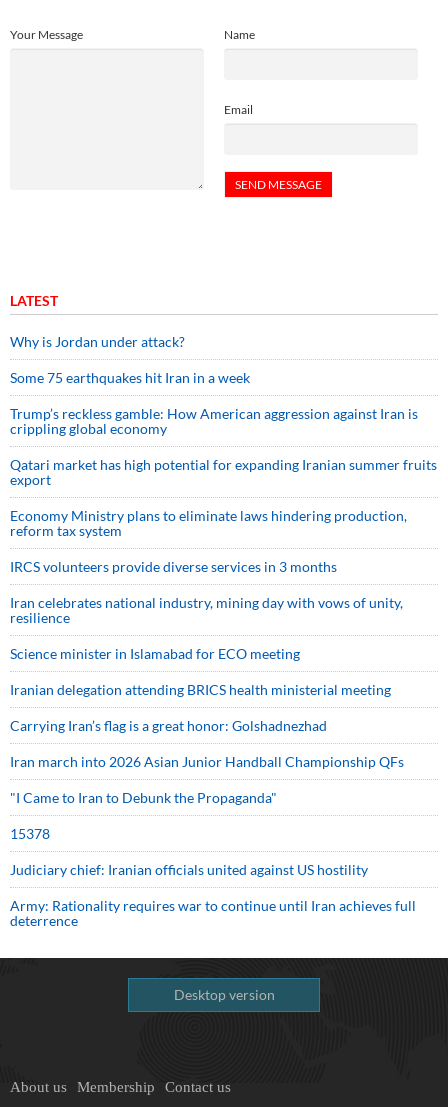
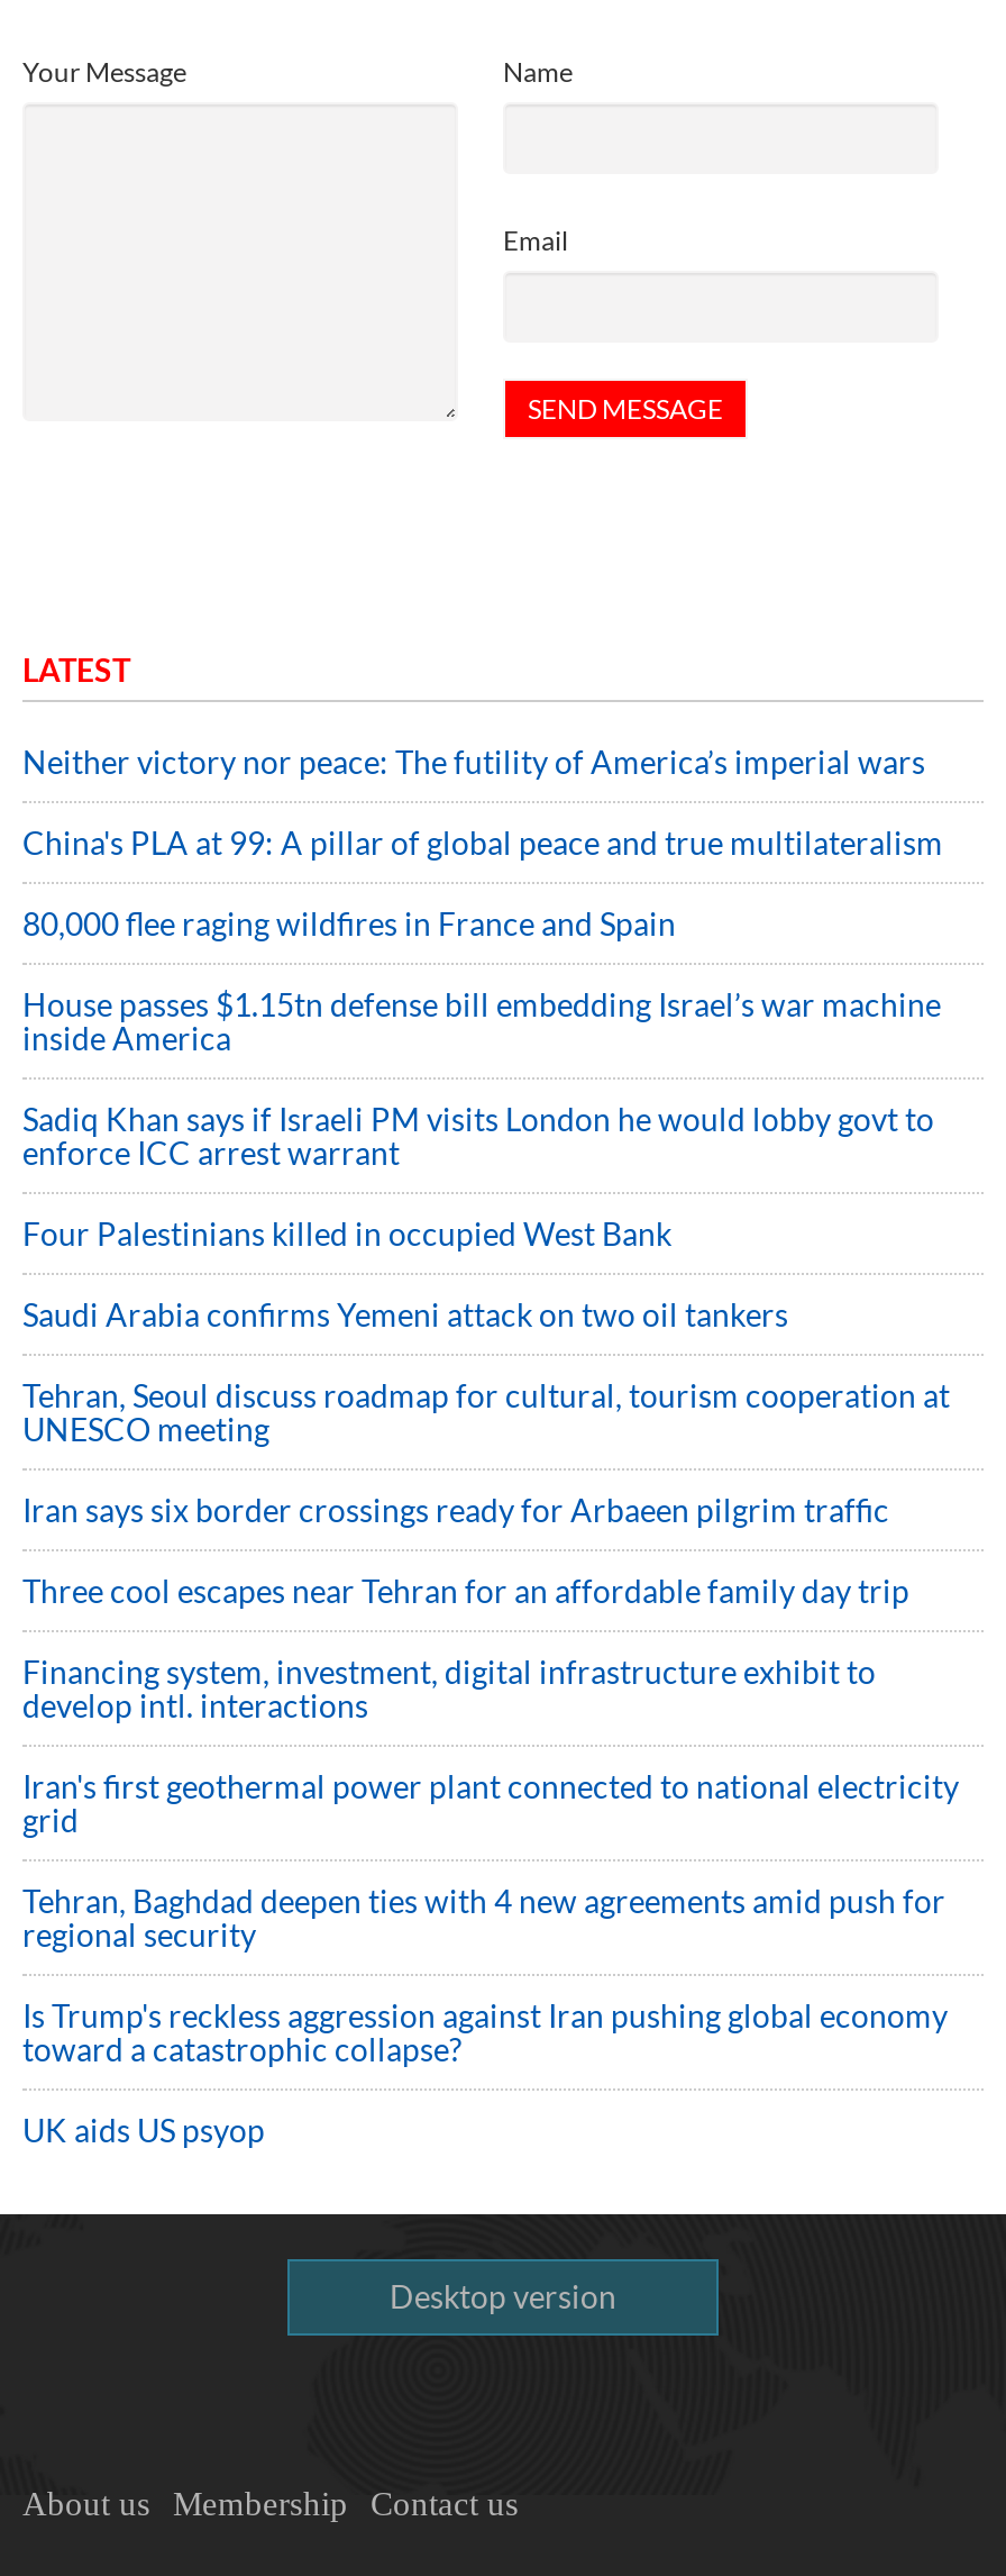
[10,333,185,350] Why is Jordan under attack? -> [22,742,925,781] Neither victory nor peace: The futility of America’s imperial wars
[10,369,250,386] Some 75 earthquakes hit Iran in a week -> [22,823,943,861] China's PLA at 99: A pillar of global peace and true multilateralism
[10,405,418,437] Trump’s reckless gamble: How American aggression against Iran is | crippling global economy -> [22,904,676,942] 80,000 flee raging wildfires in France and Spain
[10,456,437,488] Qatari market has high potential for expanding Iranian summer fruits | export -> [22,985,941,1057] House passes $1.15tn defense bill embedding Israel’s war machine | inside America
[10,507,407,539] Economy Ministry plans to eliminate laws hindering production, | reform tax system -> [22,1100,934,1172] Sadiq Khan says if Israeli PM visits London he would lobby govt to | enforce ICC arrest warrant
[10,558,337,575] IRCS volunteers provide diverse services in 3 months -> [22,1214,671,1252] Four Palestinians killed in occupied West Bank
[10,594,403,626] Iran celebrates national industry, mining day with vows of unity, | resilience -> [22,1295,788,1333] Saudi Arabia confirms Yemeni attack on two oil tankers
[10,645,300,662] Science minister in Islamabad for ECO meeting -> [22,1376,950,1448] Tehran, Seoul discuss roadmap for cultural, tourism cooperation at | UNESCO meeting
[10,681,391,698] Iranian delegation attending BRICS health ministerial meeting -> [22,1491,889,1529] Iran says six border crossings ready for Arbaeen pilgrim traffic
[10,717,327,734] Carrying Iran’s flag is a great honor: Golshadnezhad -> [22,1571,909,1610] Three cool escapes near Tehran for an affordable family day trip
[10,753,404,770] Iran march into 2026 Asian Junior Handball Championship QFs -> [22,1652,876,1724] Financing system, investment, digital infrastructure exhibit to | develop intl. interactions
[10,789,277,806] "I Came to Iran to Debunk the Propaganda" -> [22,1767,959,1839] Iran's first geothermal power plant connected to national electricity | grid
[10,825,50,842] 15378 -> [22,1882,945,1953] Tehran, Baghdad deepen ties with 4 new agreements amid push for | regional security
[10,861,374,878] Judiciary chief: Iranian officials united against US hostility -> [22,1996,948,2068] Is Trump's reckless aggression against Iran pushing global economy | toward a catastrophic collapse?
[10,897,416,929] Army: Rationality requires war to continue until Iran achieves full | deterrence -> [22,2111,265,2149] UK aids US psyop

